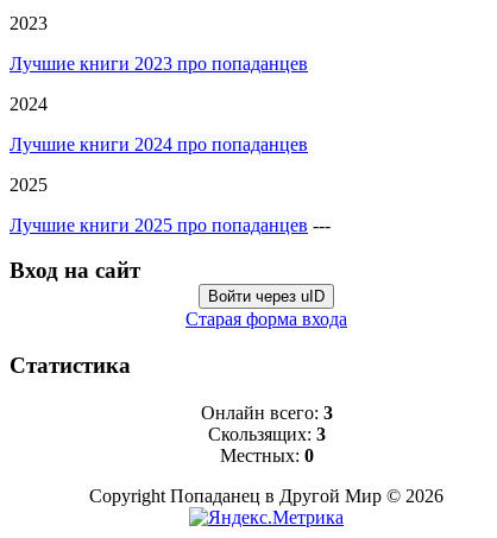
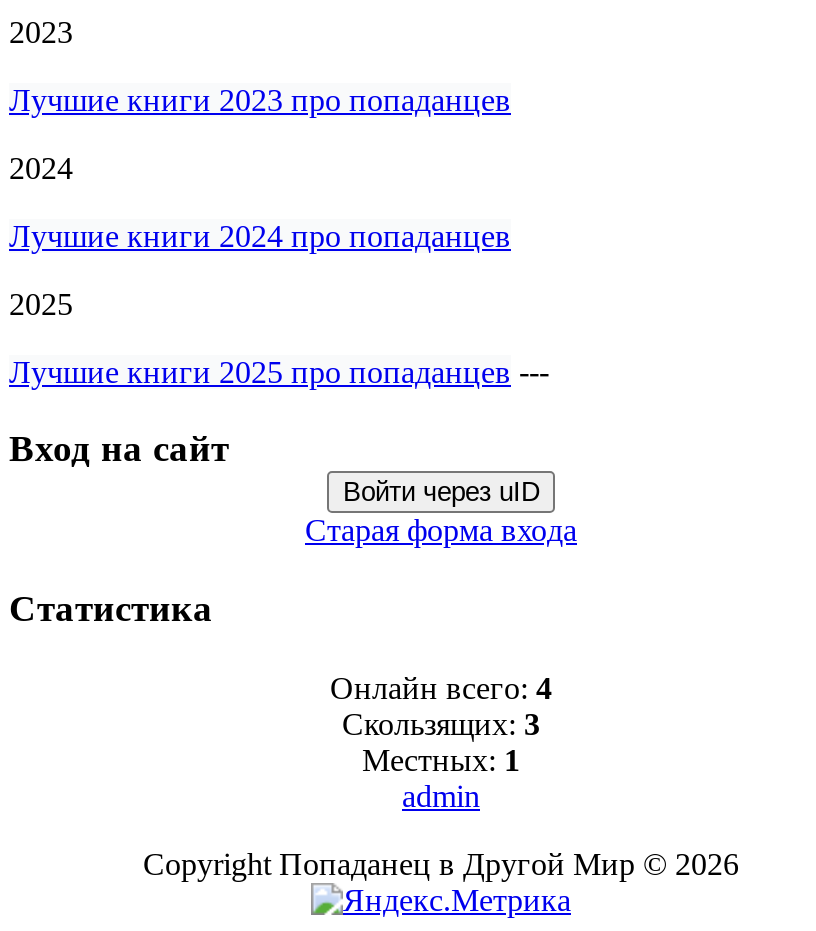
[200,403,332,423] Онлайн всего: 3 -> [330,671,552,705] Онлайн всего: 4
[219,445,313,466] Местных: 0 -> [362,743,520,813] Местных: 1 | admin

